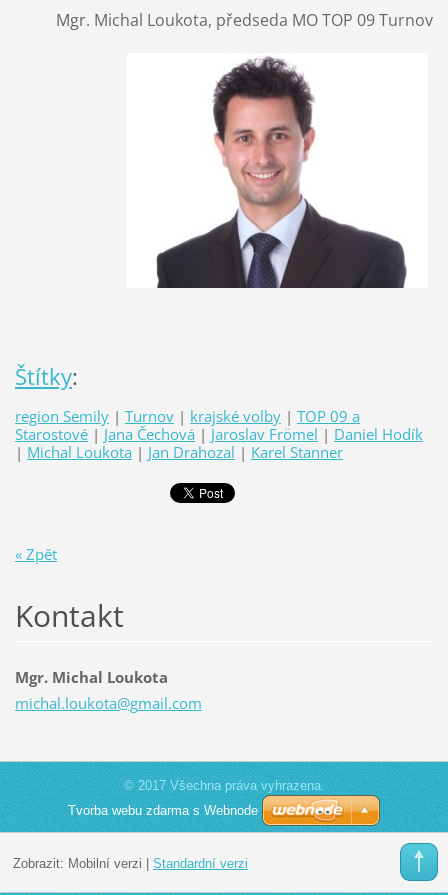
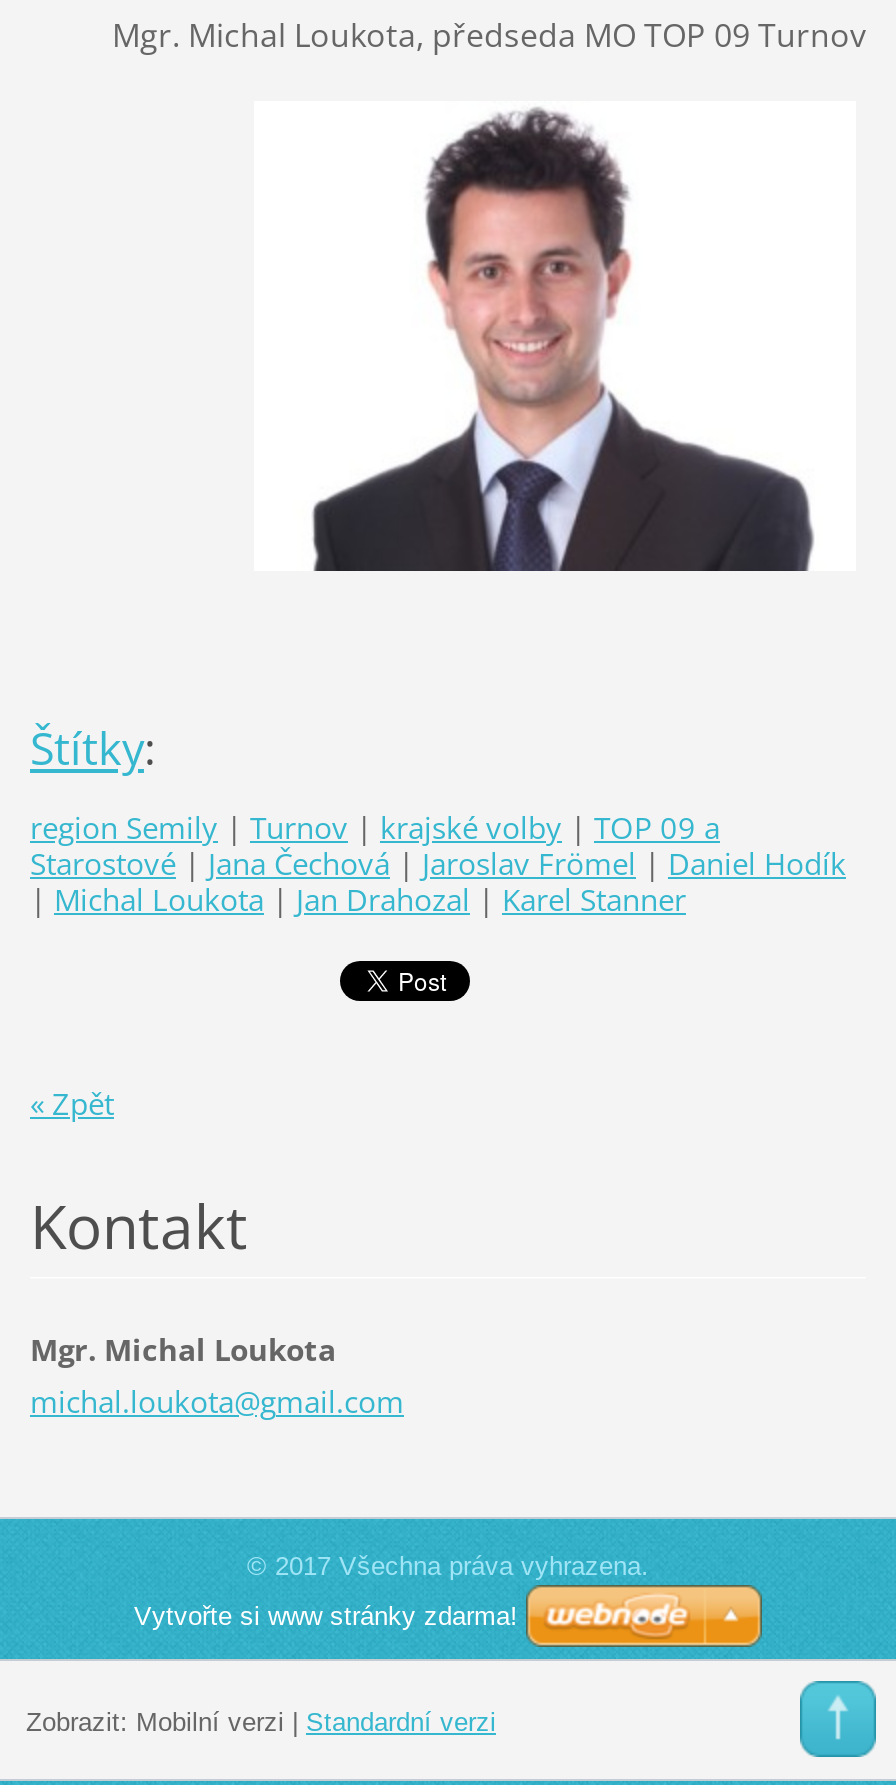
[68,803,258,818] Tvorba webu zdarma s Webnode -> [134,1601,518,1631] Vytvořte si www stránky zdarma!

